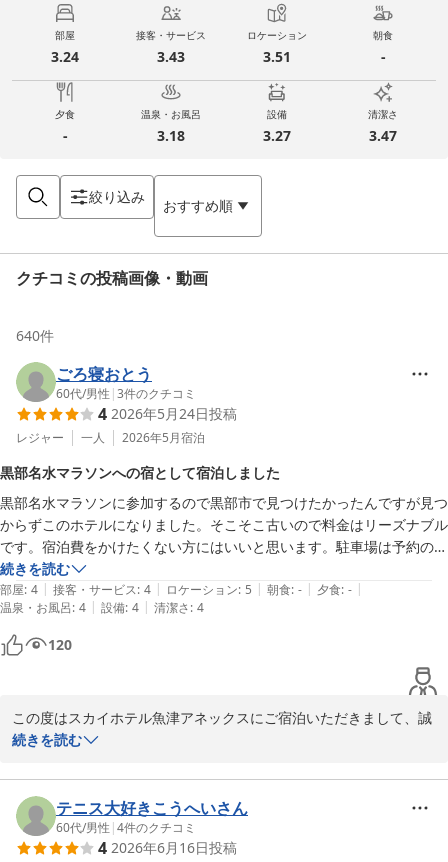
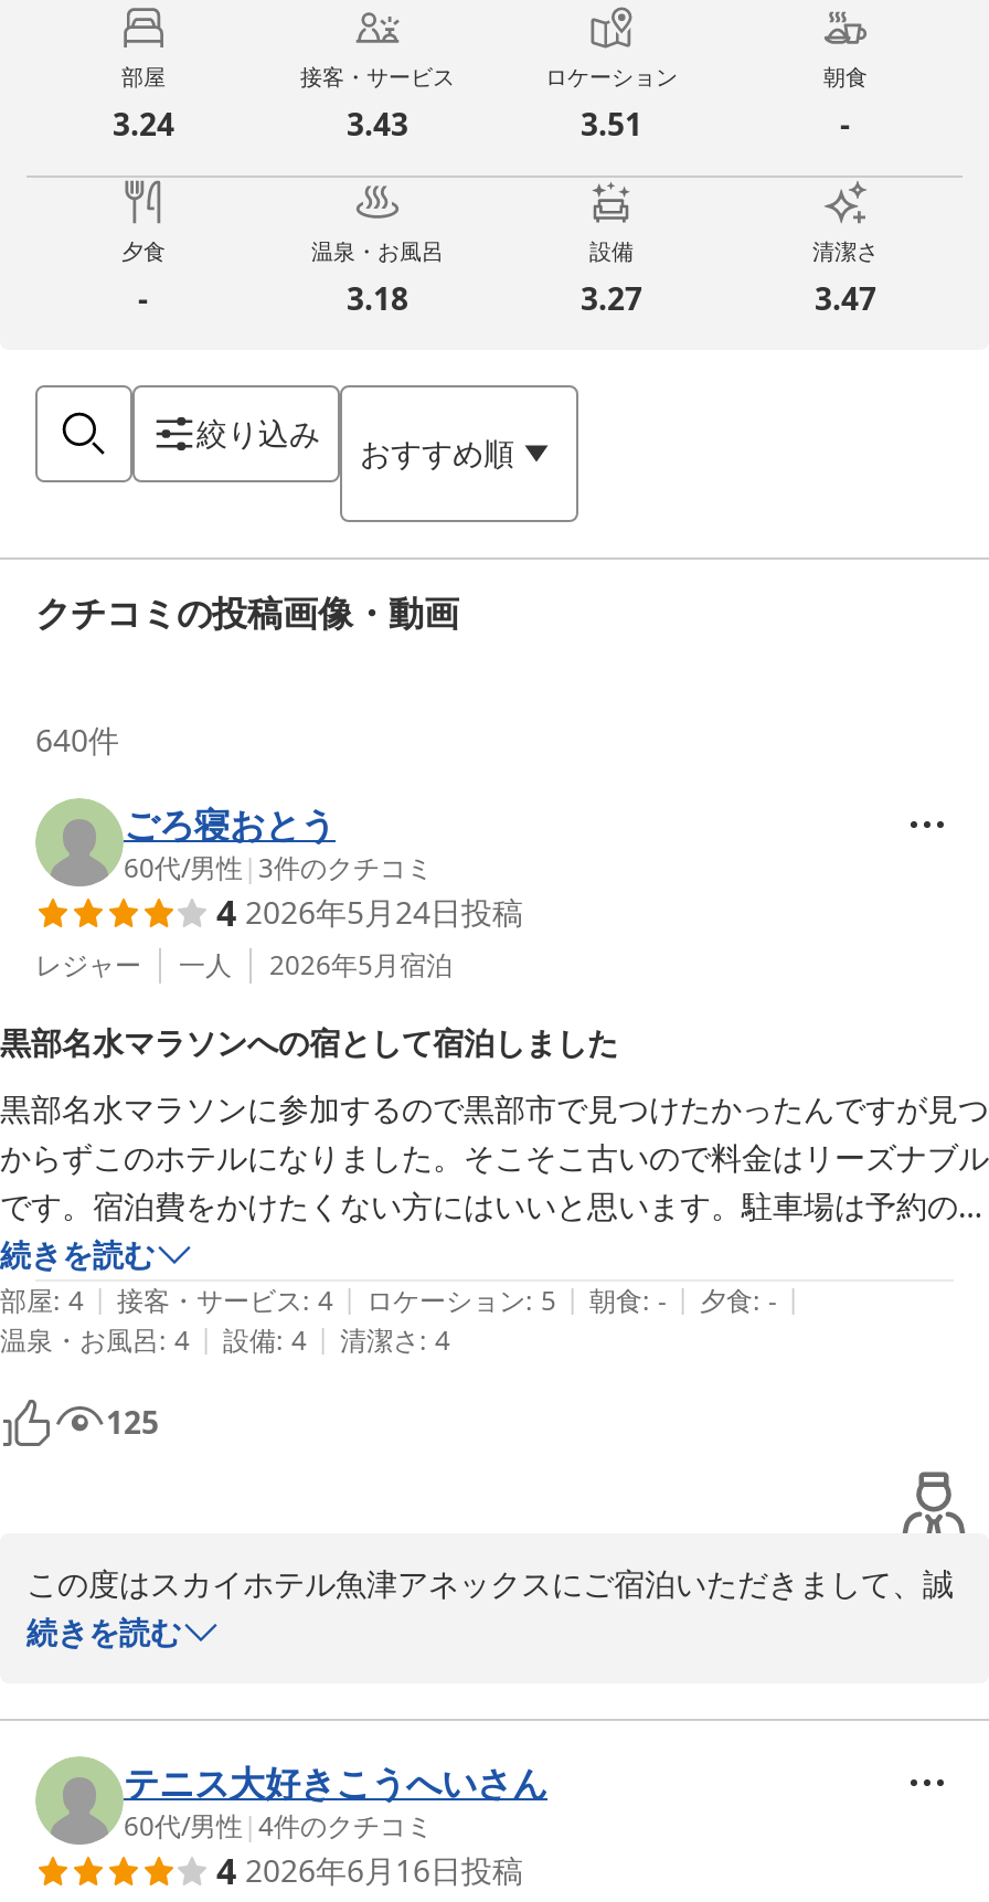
[48,635,72,654] 120 -> [106,1401,159,1443] 125

